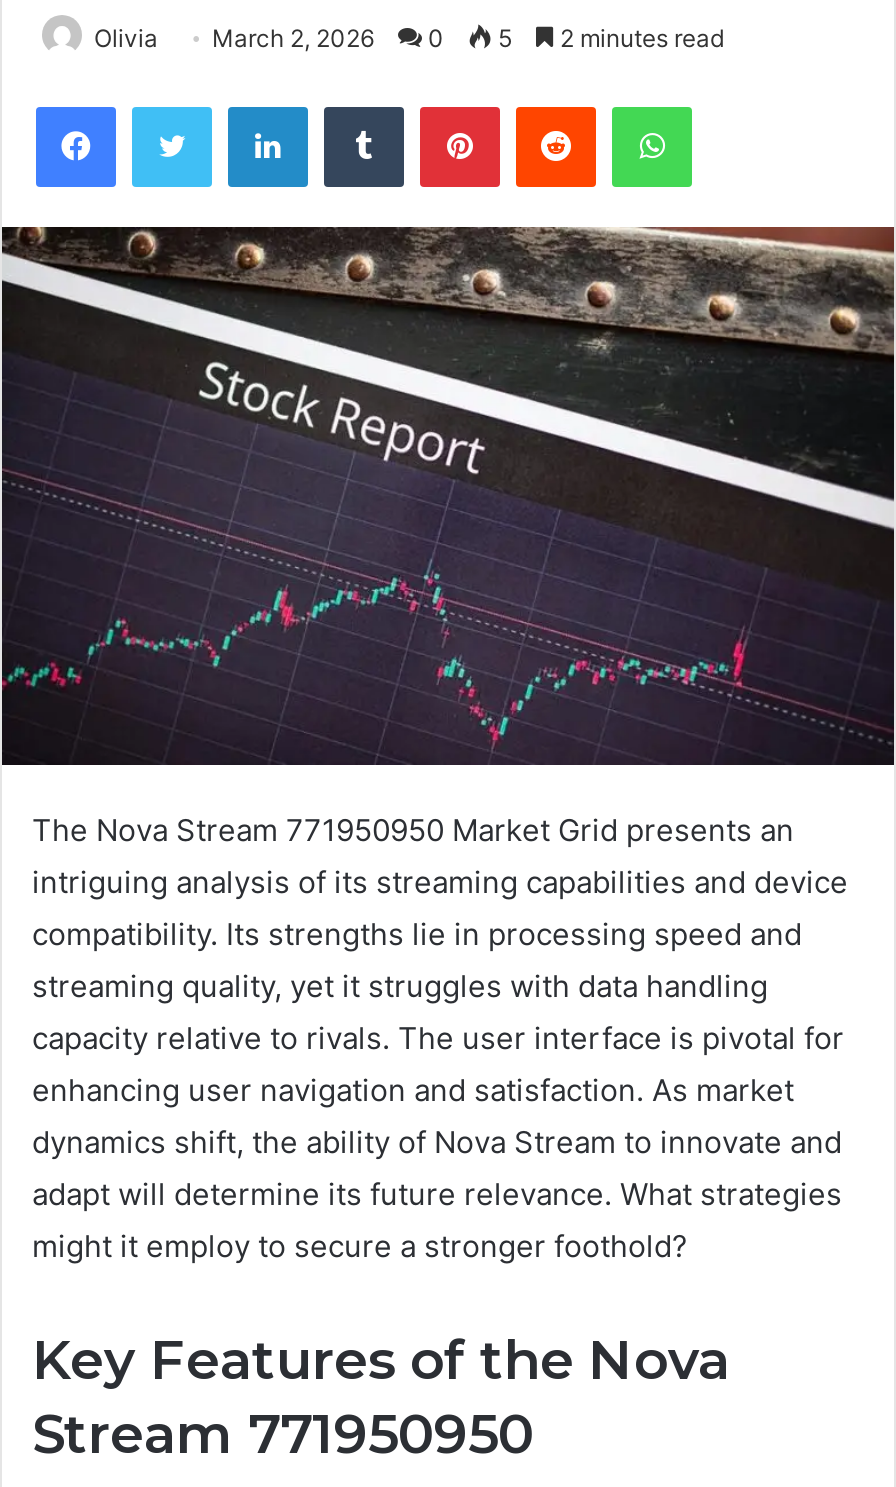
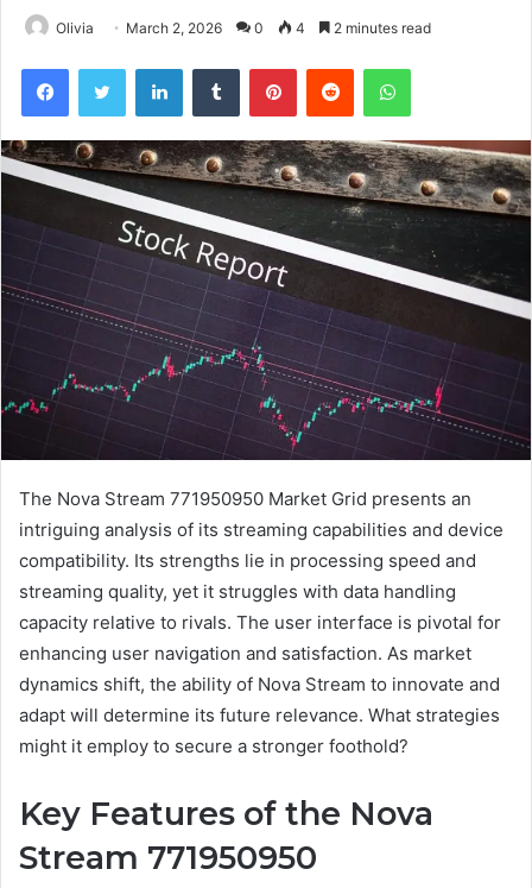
[94,23,724,53] Olivia March 2, 2026 0 5 2 minutes read -> [56,19,431,37] Olivia March 2, 2026 0 4 2 minutes read

